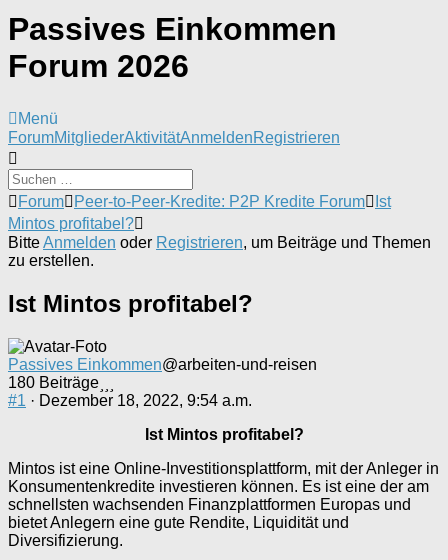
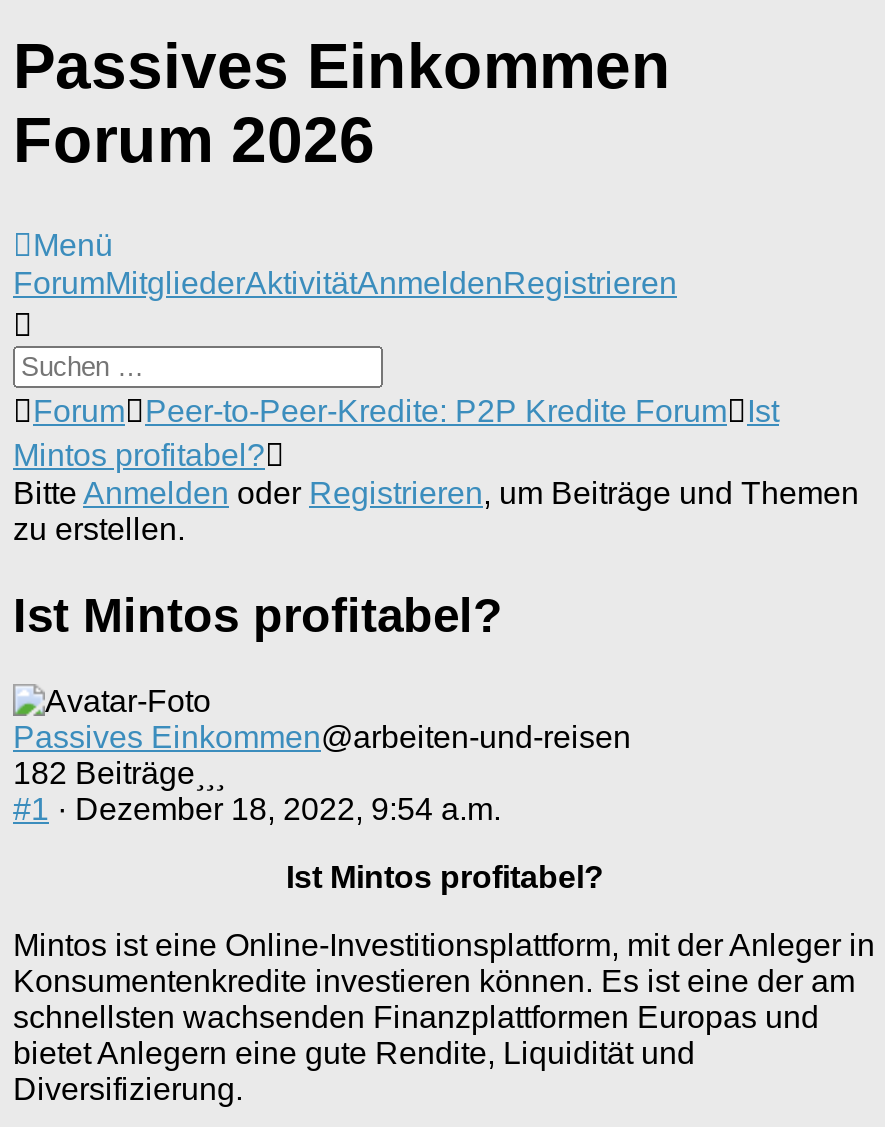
[8,374,99,391] 180 Beiträge -> [13,755,195,789] 182 Beiträge

